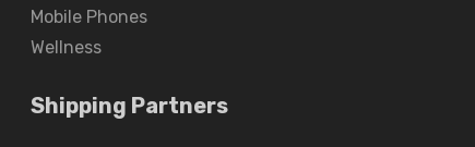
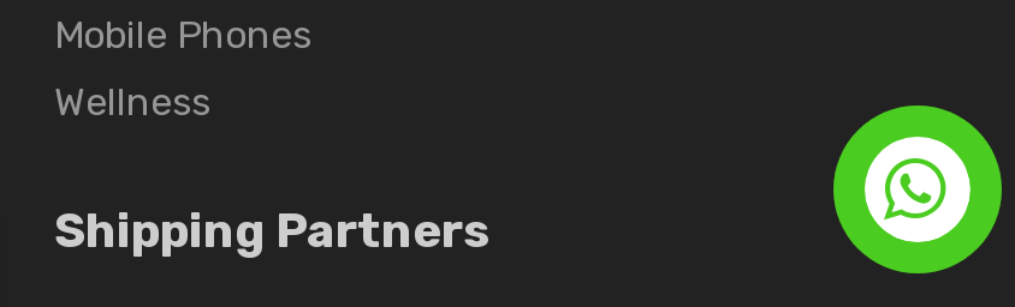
none -> [831,103,1004,276] [image]

